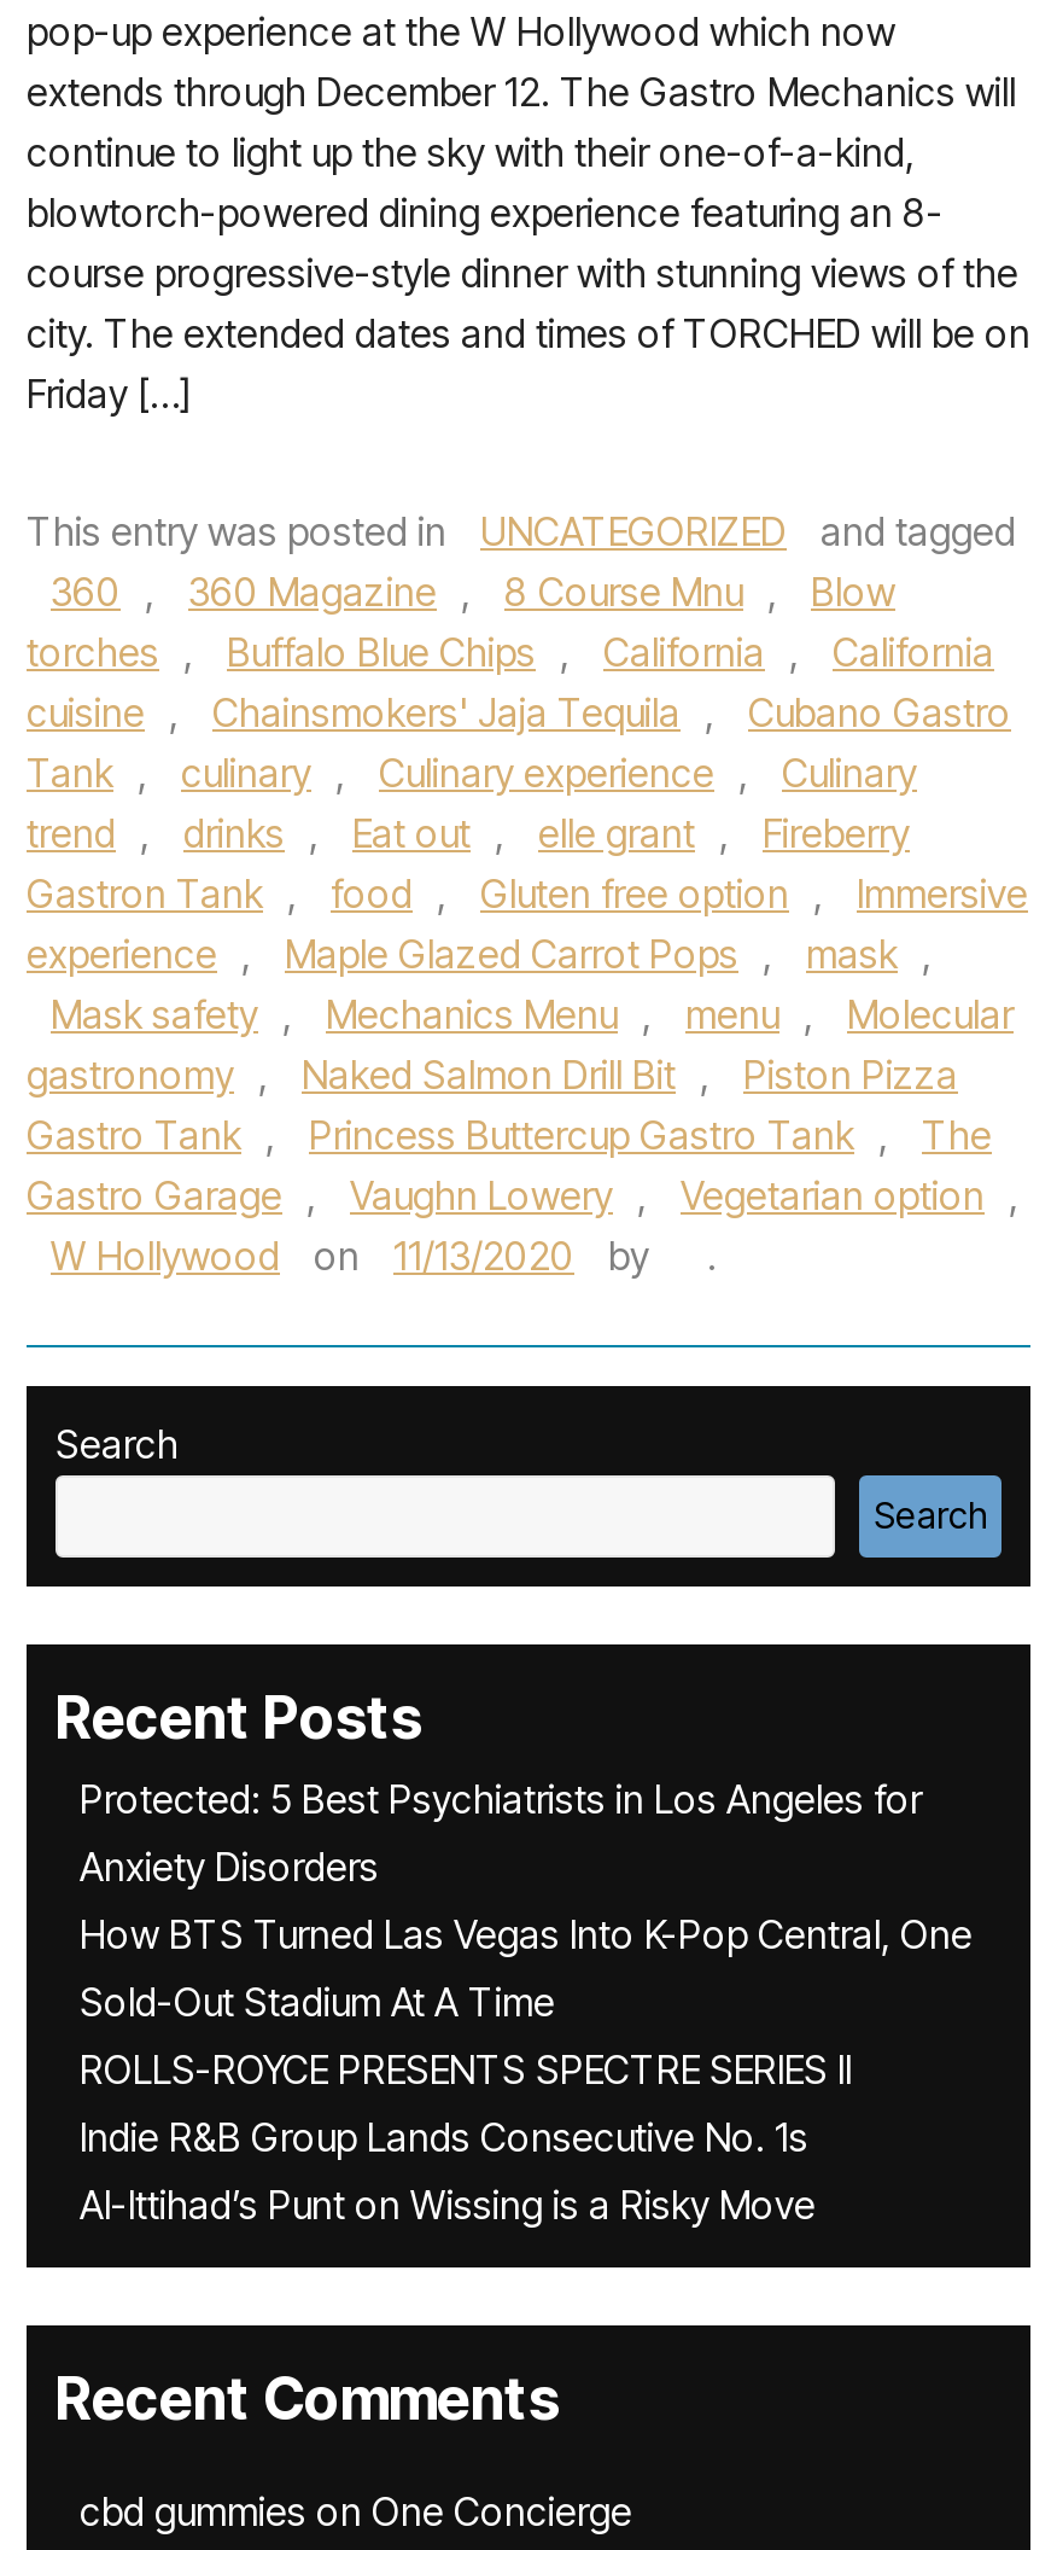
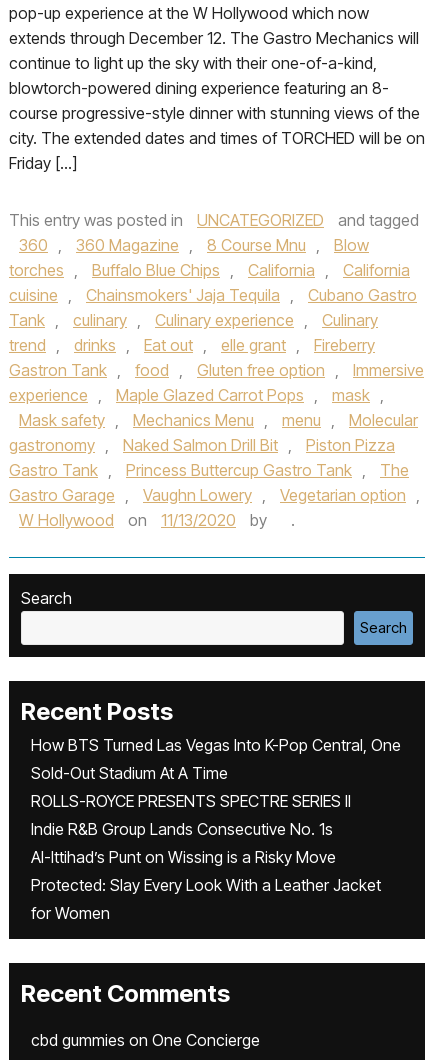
[80,1775,922,1891] Protected: 5 Best Psychiatrists in Los Angeles for | Anxiety Disorders -> none
moved [80,1910,973,2229] -> [31,735,401,867]: How BTS Turned Las Vegas Into K-Pop Central, One | Sold-Out Stadium At A Time | ROLLS-ROYCE PRESENTS SPECTRE SERIES II | Indie R&B Group Lands Consecutive No. 1s | Al-Ittihad’s Punt on Wissing is a Risky Move
none -> [31,875,381,923] Protected: Slay Every Look With a Leather Jacket | for Women

